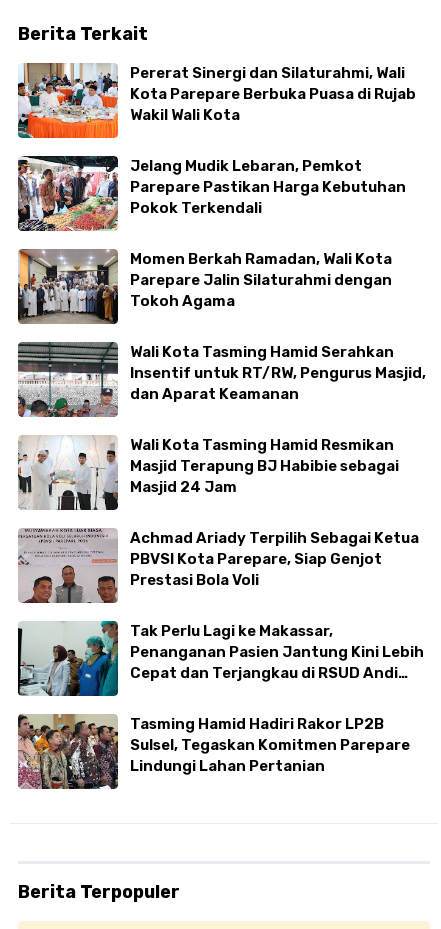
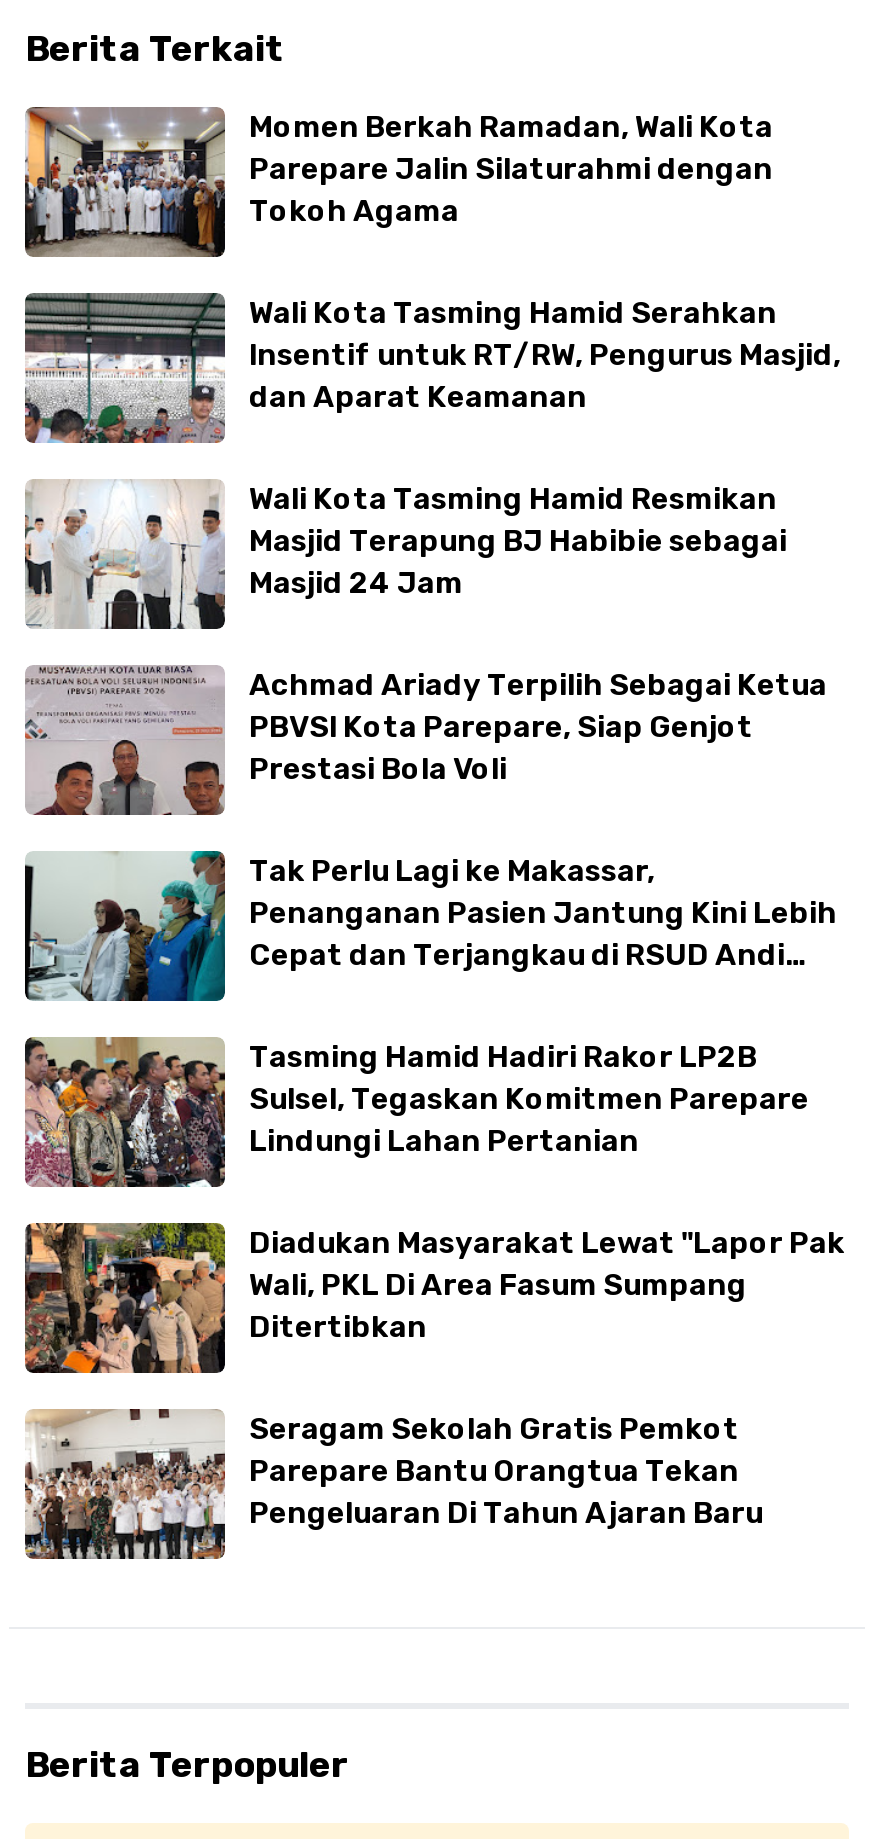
[17,63,416,217] [image] | Pererat Sinergi dan Silaturahmi, Wali | Kota Parepare Berbuka Puasa di Rujab | Wakil Wali Kota | Jelang Mudik Lebaran, Pemkot | Parepare Pastikan Harga Kebutuhan | Pokok Terkendali -> none
[17,155,118,232] [image] -> none
moved [16,248,426,775] -> [21,105,841,1159]: [image] | Momen Berkah Ramadan, Wali Kota | Parepare Jalin Silaturahmi dengan | ... | Sulsel, Tegaskan Komitmen Parepare | Lindungi Lahan Pertanian
none -> [23,1221,845,1531] [image] | Diadukan Masyarakat Lewat "Lapor Pak | Wali, PKL Di Area Fasum Sumpang | Ditertibkan | Seragam Sekolah Gratis Pemkot | Parepare Bantu Orangtua Tekan | Pengeluaran Di Tahun Ajaran Baru
none -> [23,1409,221,1561] [image]

